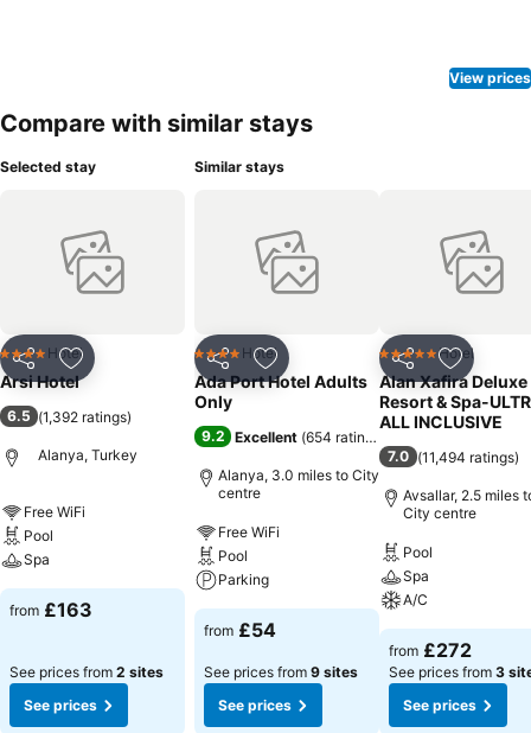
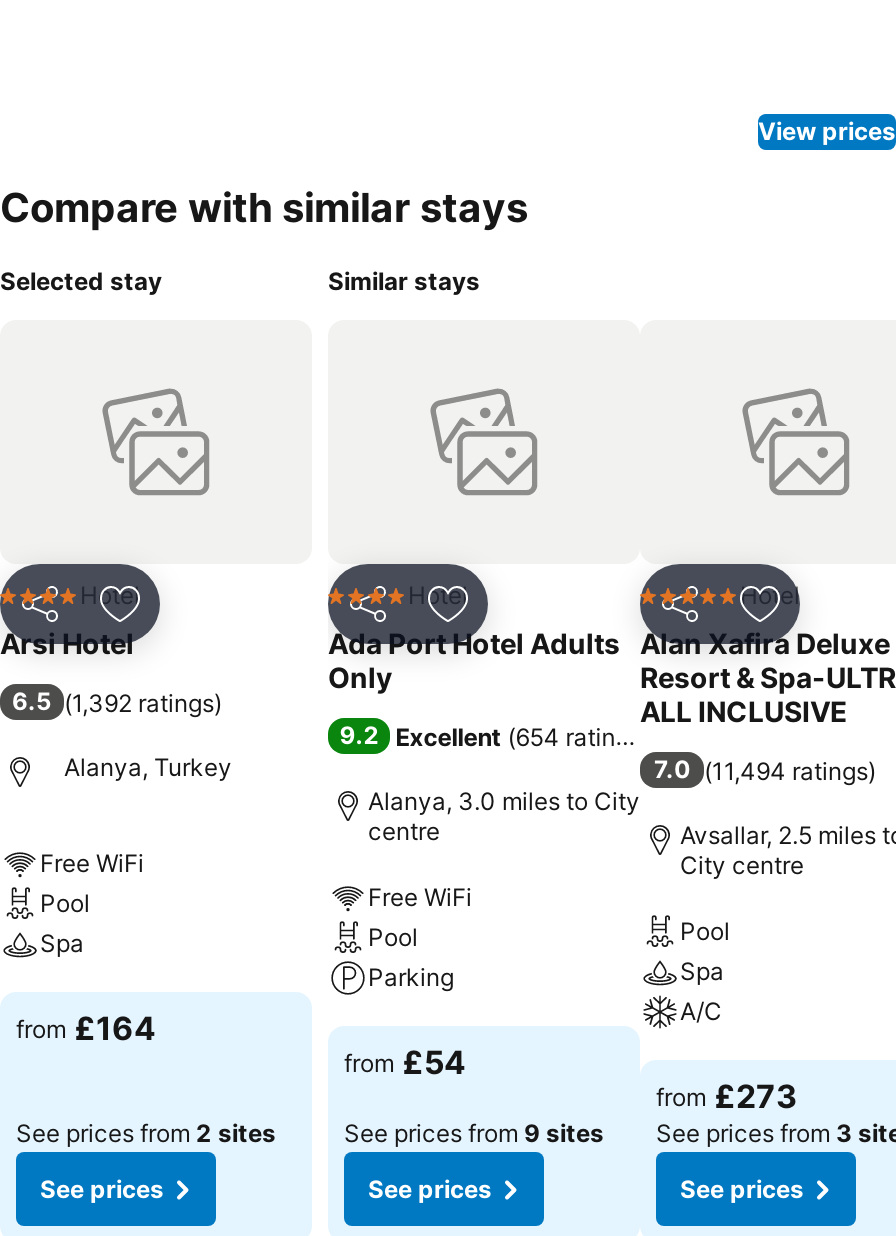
[9,598,92,622] from £163 -> [16,1008,156,1048] from £164
[389,638,472,662] from £272 -> [656,1076,798,1116] from £273

